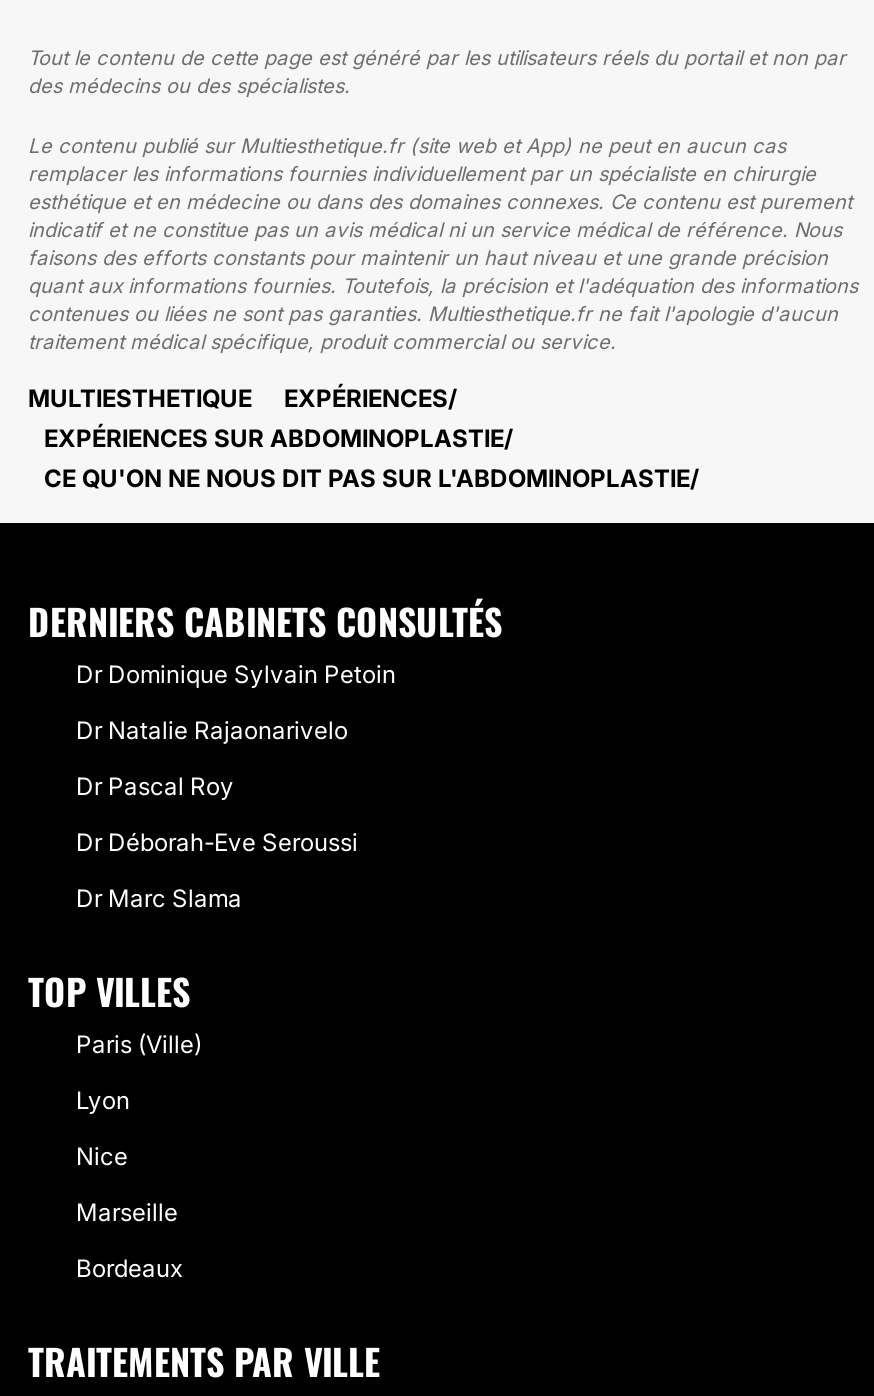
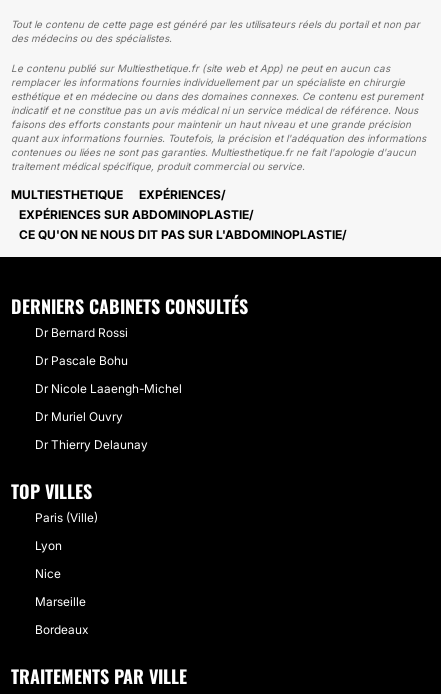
[76,659,396,689] Dr Dominique Sylvain Petoin -> [35,325,128,340] Dr Bernard Rossi
[76,715,348,745] Dr Natalie Rajaonarivelo -> [35,353,128,368] Dr Pascale Bohu
[76,771,234,801] Dr Pascal Roy -> [35,381,182,396] Dr Nicole Laaengh-Michel
[76,827,358,857] Dr Déborah-Eve Seroussi -> [35,409,123,424] Dr Muriel Ouvry
[76,883,242,913] Dr Marc Slama -> [35,437,148,452] Dr Thierry Delaunay

